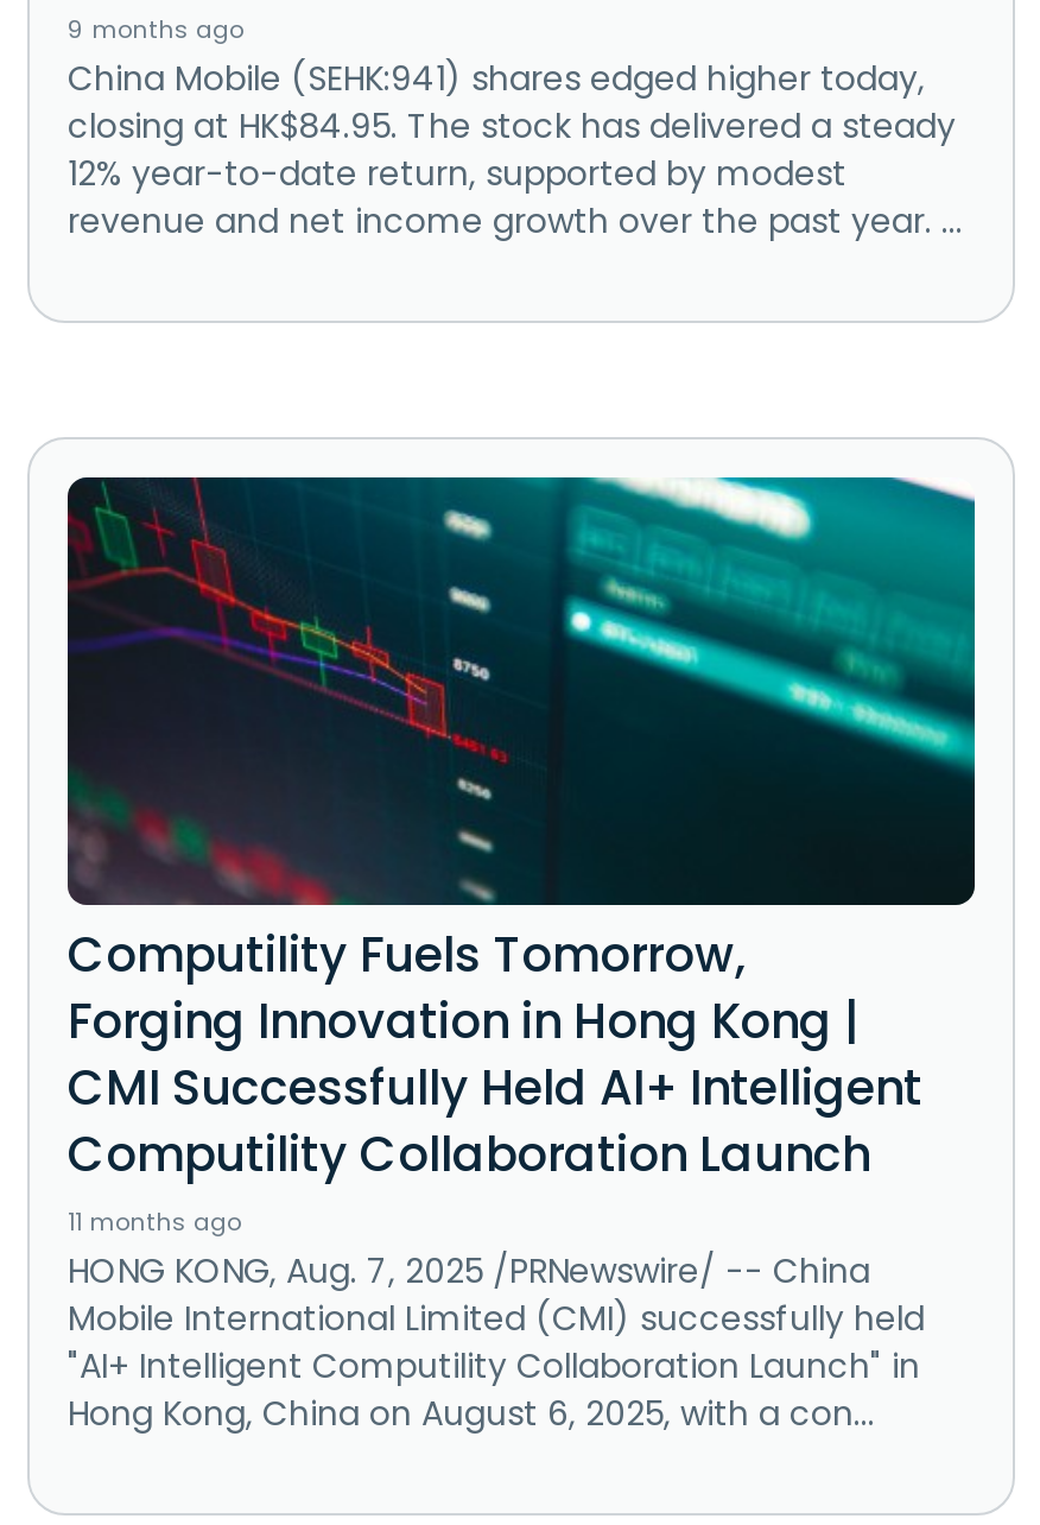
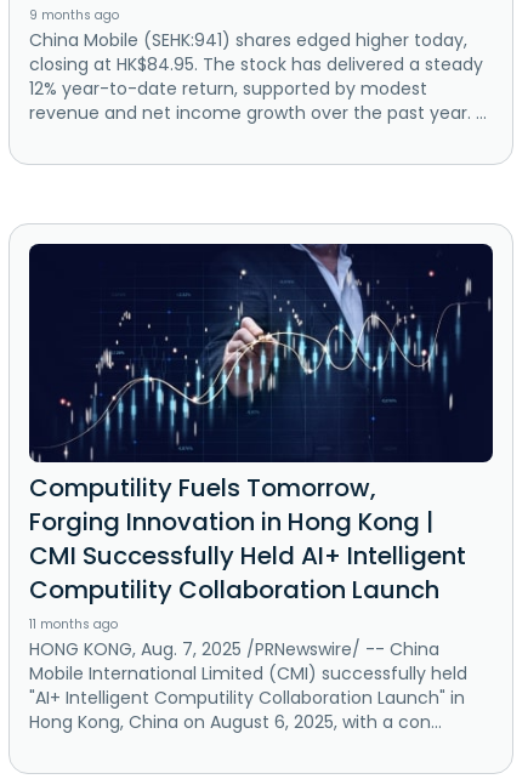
[68,475,977,907] [image] -> [29,243,494,464] [image]

